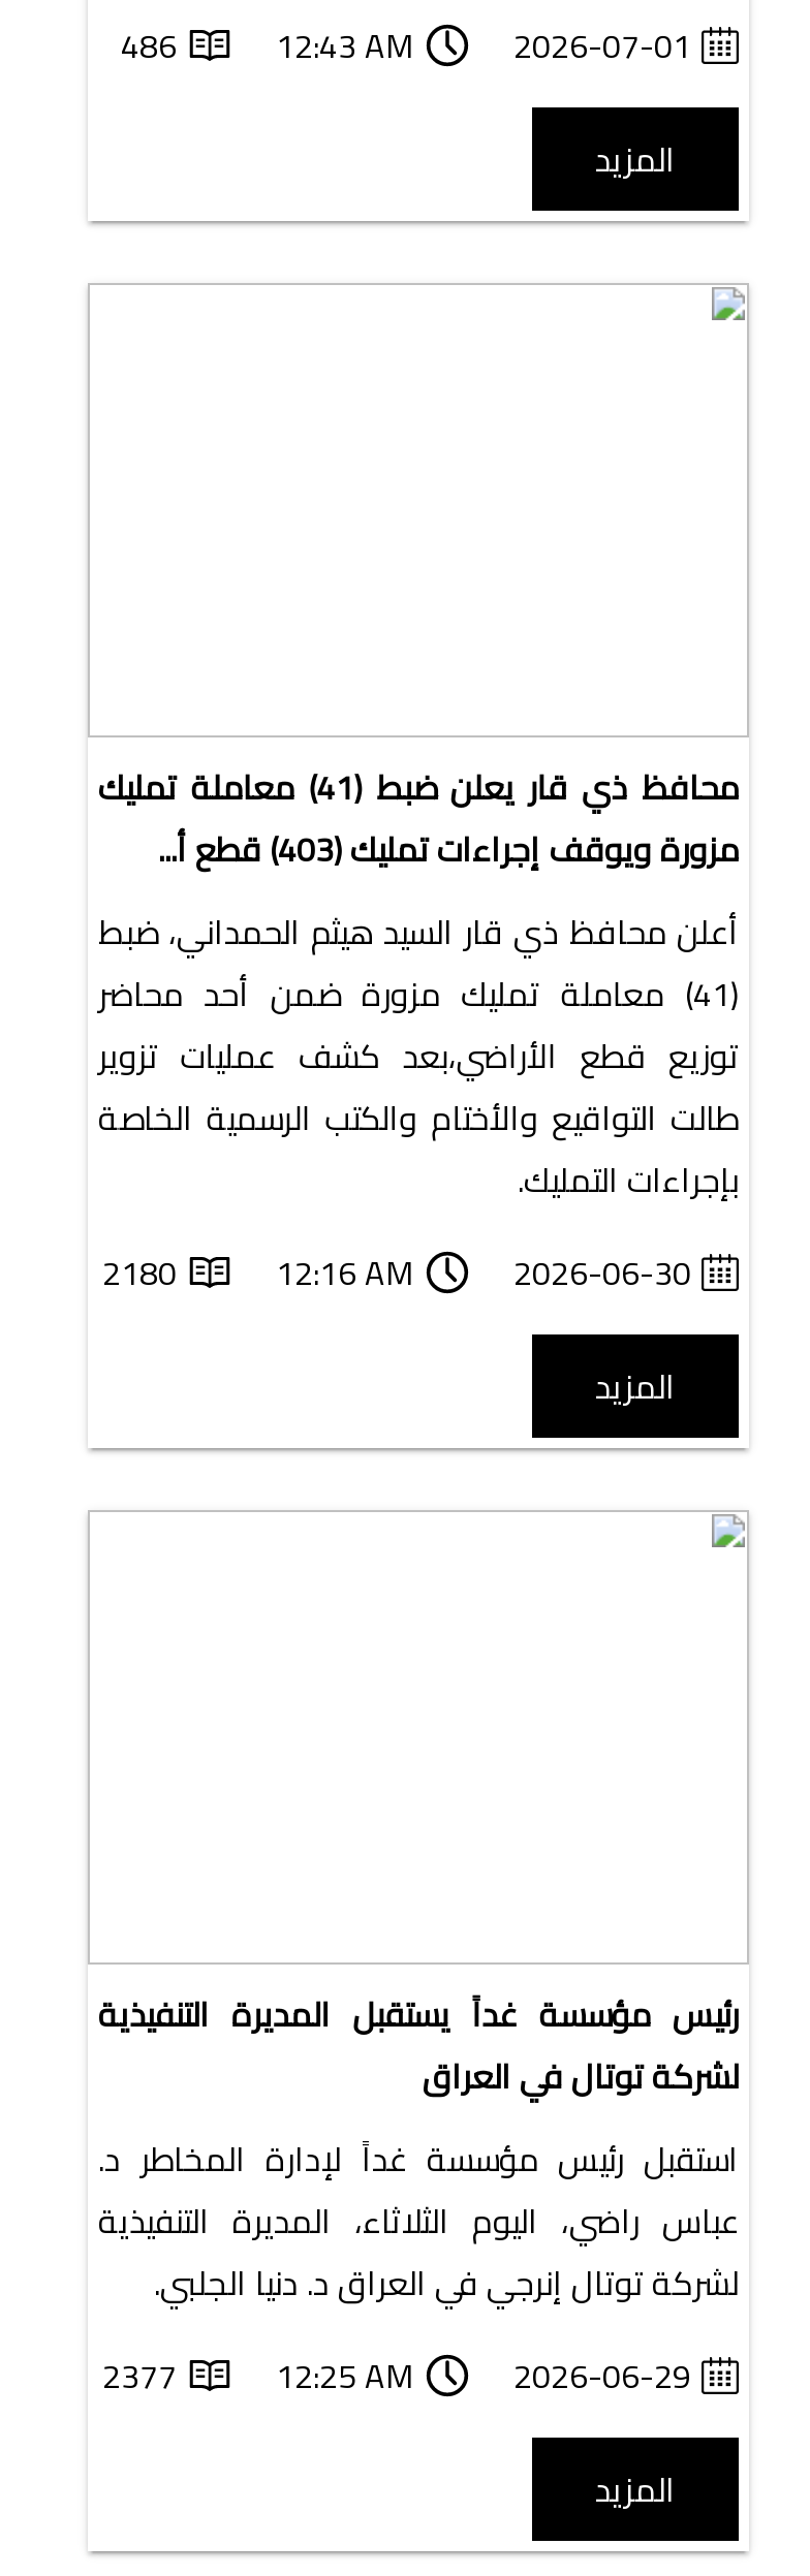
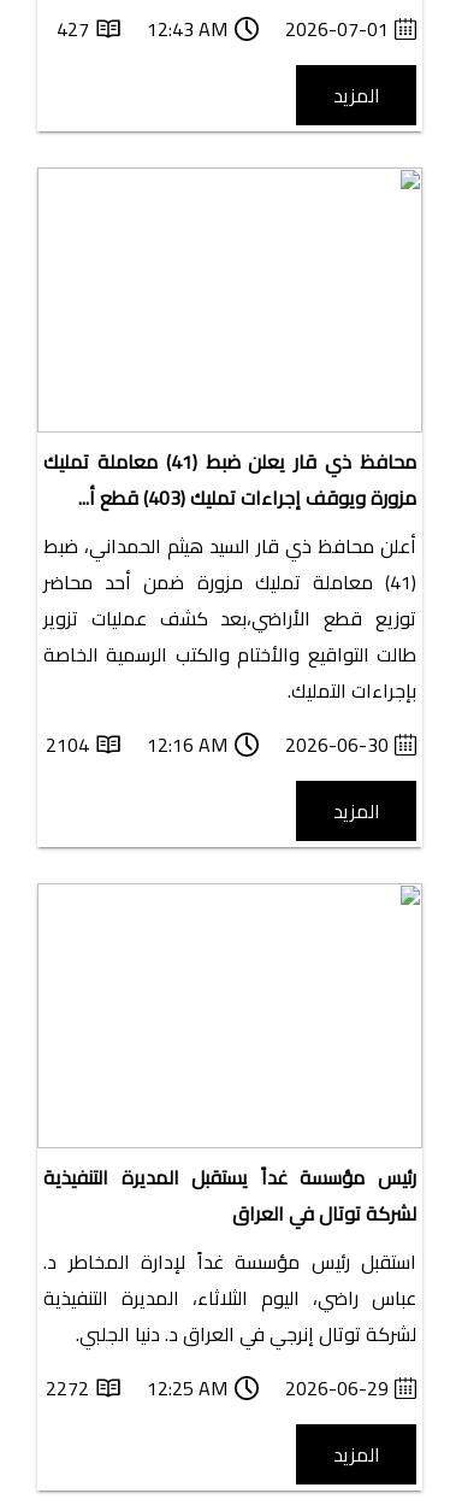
[121,15,691,77] 486 12:43 AM 2026-07-01 -> [57,11,389,47] 427 12:43 AM 2026-07-01
[102,1242,691,1304] 2180 12:16 AM 2026-06-30 -> [46,727,389,763] 2104 12:16 AM 2026-06-30
[102,2345,691,2407] 2377 12:25 AM 2026-06-29 -> [46,1370,389,1407] 2272 12:25 AM 2026-06-29

